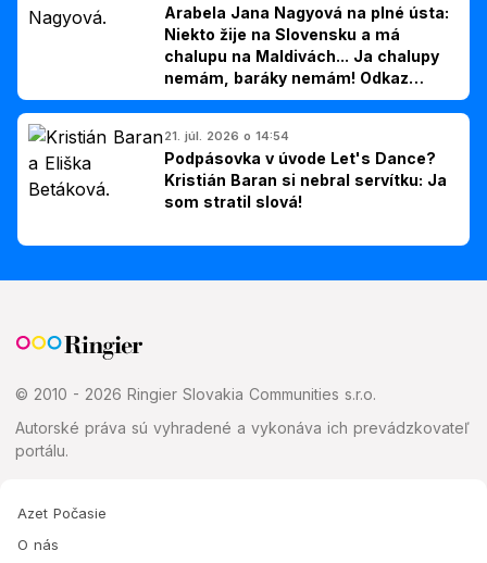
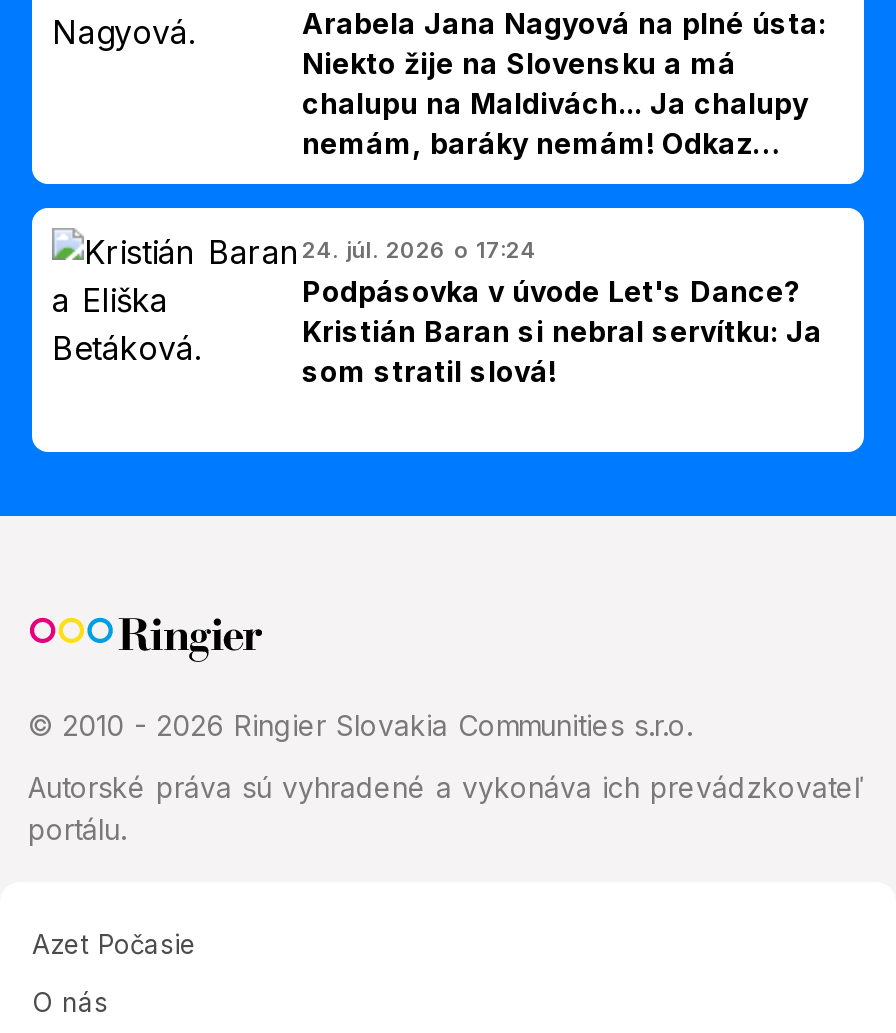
[164,128,289,143] 21. júl. 2026 o 14:54 -> [302,236,536,264] 24. júl. 2026 o 17:24

